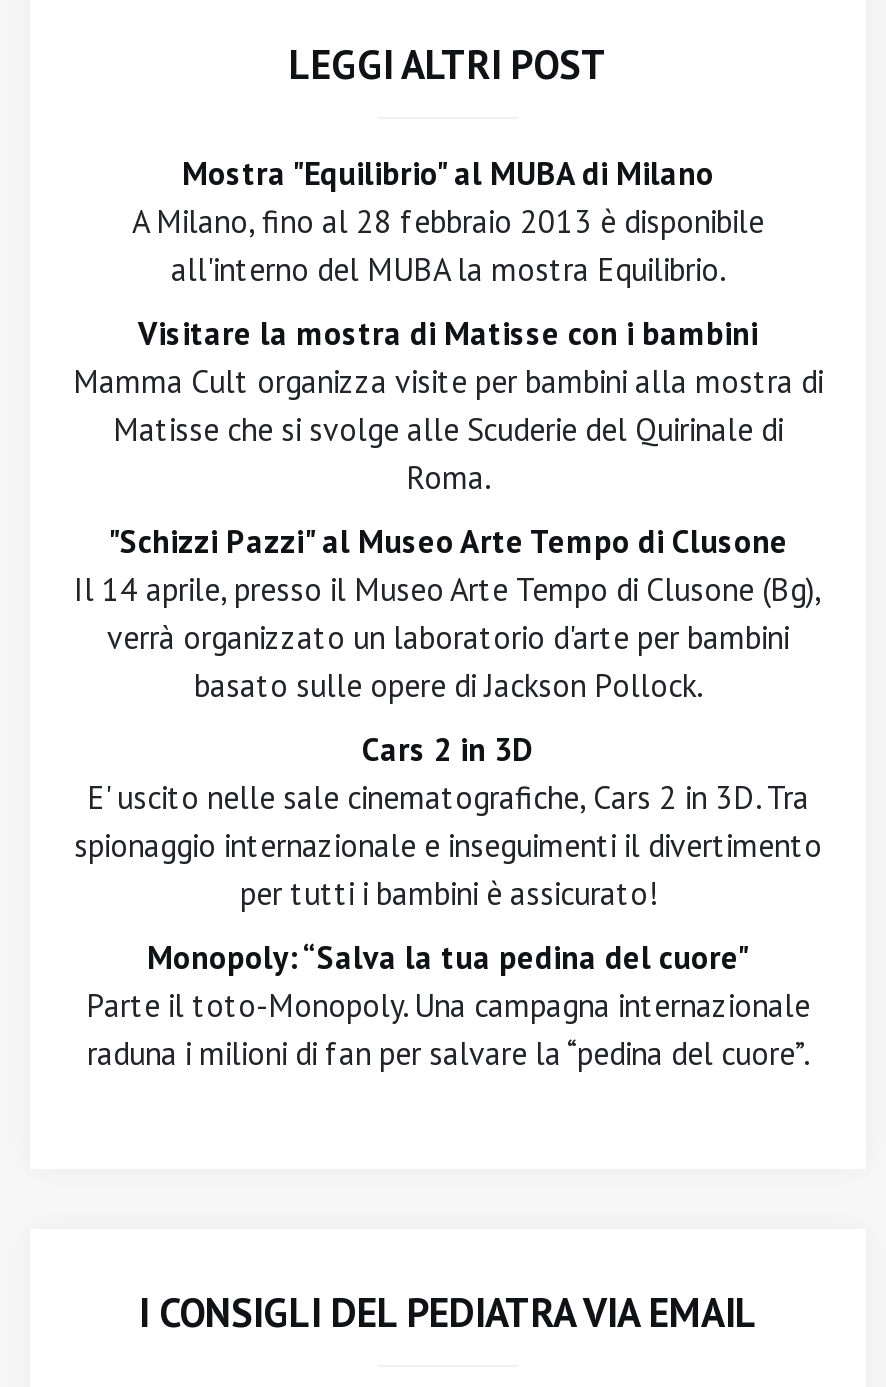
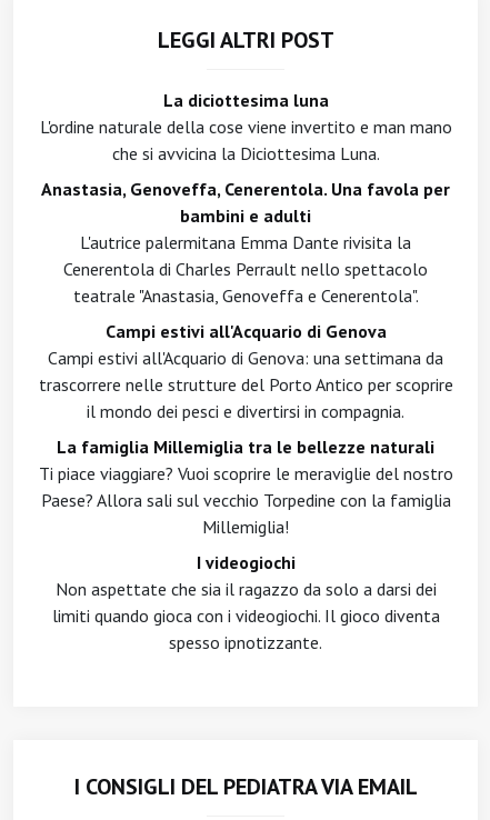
[132,153,764,289] Mostra "Equilibrio" al MUBA di Milano | A Milano, fino al 28 febbraio 2013 è disponibile | all'interno del MUBA la mostra Equilibrio. -> [39,89,452,164] La diciottesima luna | L'ordine naturale della cose viene invertito e man mano | che si avvicina la Diciottesima Luna.
[73,313,823,497] Visitare la mostra di Matisse con i bambini | Mamma Cult organizza visite per bambini alla mostra di | Matisse che si svolge alle Scuderie del Quirinale di | Roma. -> [41,178,450,307] Anastasia, Genoveffa, Cenerentola. Una favola per | bambini e adulti | L'autrice palermitana Emma Dante rivisita la | Cenerentola di Charles Perrault nello spettacolo | teatrale "Anastasia, Genoveffa e Cenerentola".
[74,521,822,705] "Schizzi Pazzi" al Museo Arte Tempo di Clusone | Il 14 aprile, presso il Museo Arte Tempo di Clusone (Bg), | verrà organizzato un laboratorio d'arte per bambini | basato sulle opere di Jackson Pollock. -> [38,320,453,422] Campi estivi all'Acquario di Genova | Campi estivi all'Acquario di Genova: una settimana da | trascorrere nelle strutture del Porto Antico per scoprire | il mondo dei pesci e divertirsi in compagnia.
[74,729,822,913] Cars 2 in 3D | E' uscito nelle sale cinematografiche, Cars 2 in 3D. Tra | spionaggio internazionale e inseguimenti il divertimento | per tutti i bambini è assicurato! -> [38,436,453,538] La famiglia Millemiglia tra le bellezze naturali | Ti piace viaggiare? Vuoi scoprire le meraviglie del nostro | Paese? Allora sali sul vecchio Torpedine con la famiglia | Millemiglia!
[86,937,810,1073] Monopoly: “Salva la tua pedina del cuore" | Parte il toto-Monopoly. Una campagna internazionale | raduna i milioni di fan per salvare la “pedina del cuore”. -> [52,551,439,653] I videogiochi | Non aspettate che sia il ragazzo da solo a darsi dei | limiti quando gioca con i videogiochi. Il gioco diventa | spesso ipnotizzante.

